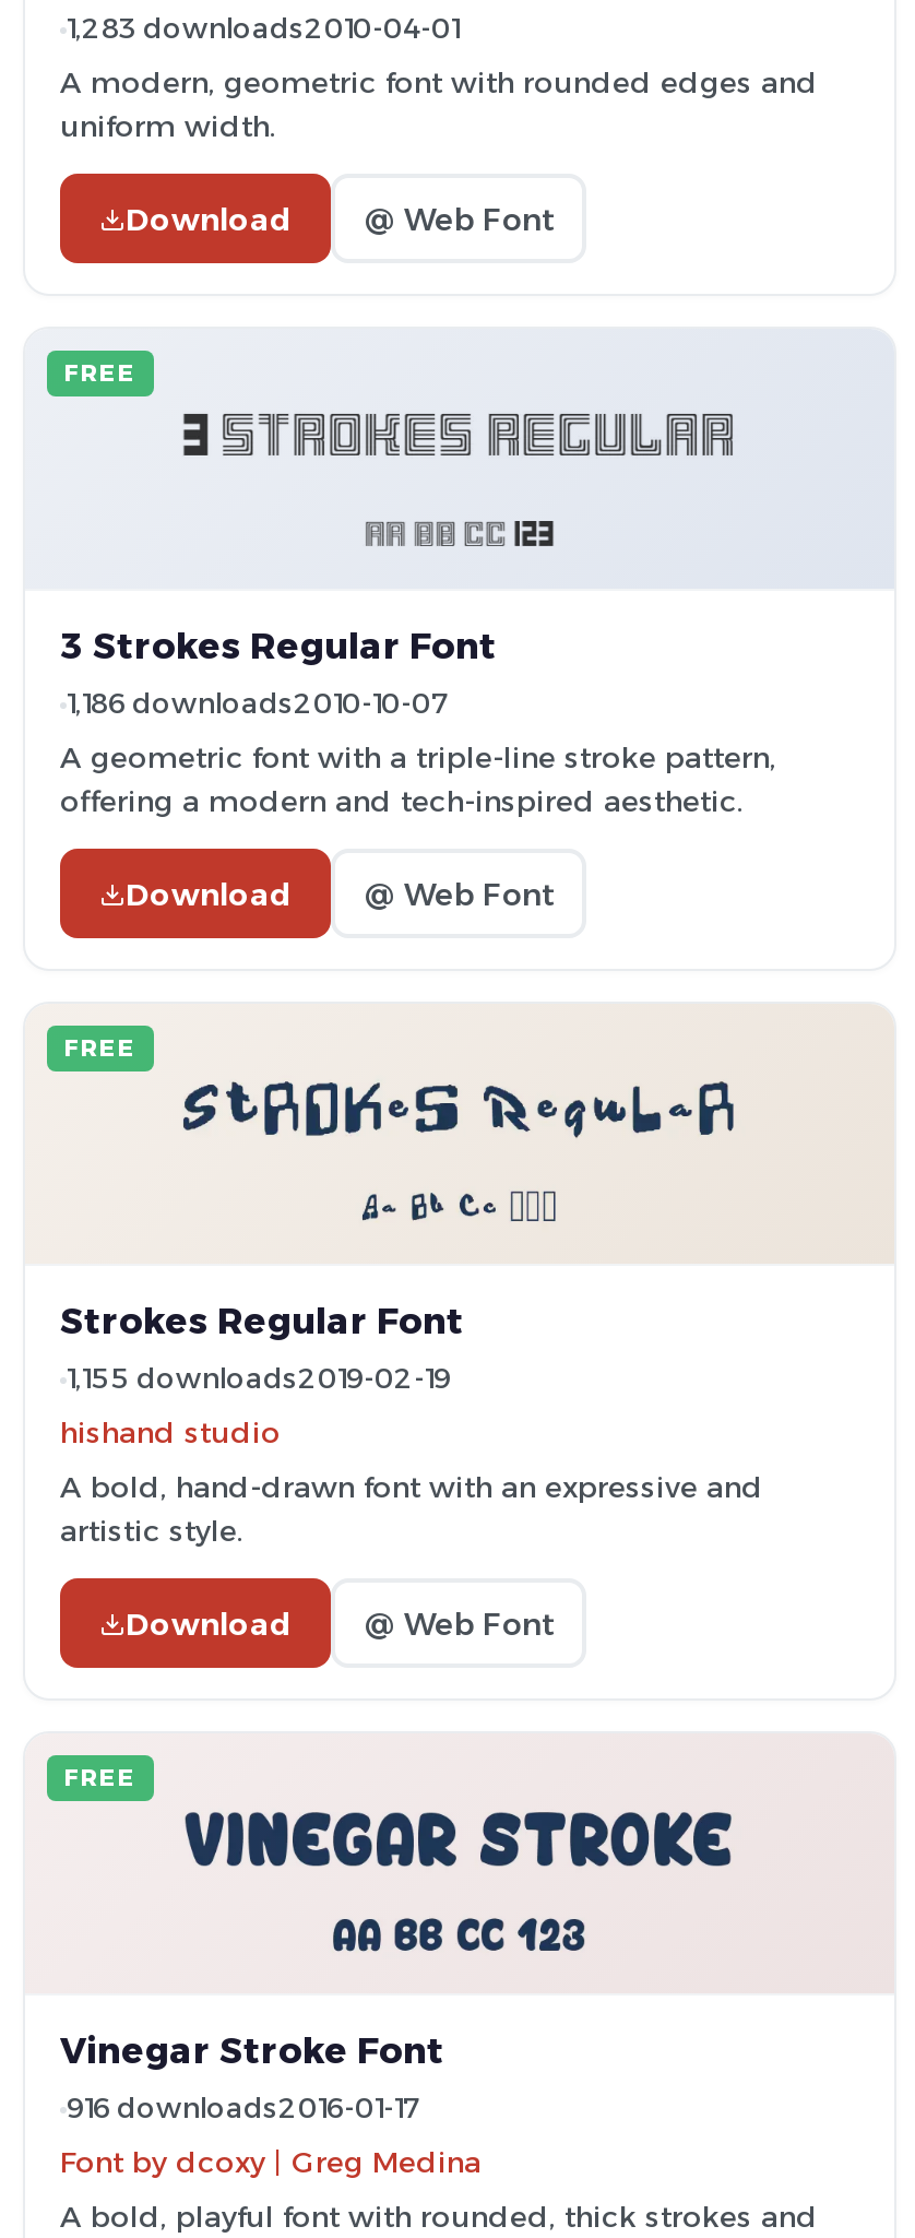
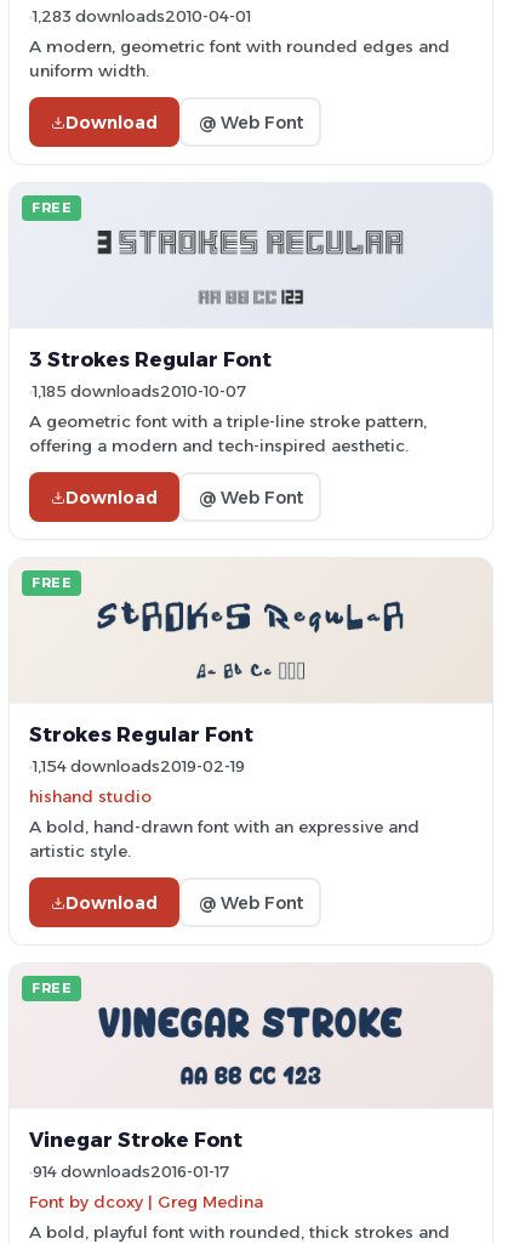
[67,687,449,720] 1,186 downloads2010-10-07 -> [33,382,246,401] 1,185 downloads2010-10-07
[67,1362,451,1395] 1,155 downloads2019-02-19 -> [33,757,245,776] 1,154 downloads2019-02-19
[67,2092,420,2124] 916 downloads2016-01-17 -> [33,1163,229,1181] 914 downloads2016-01-17

